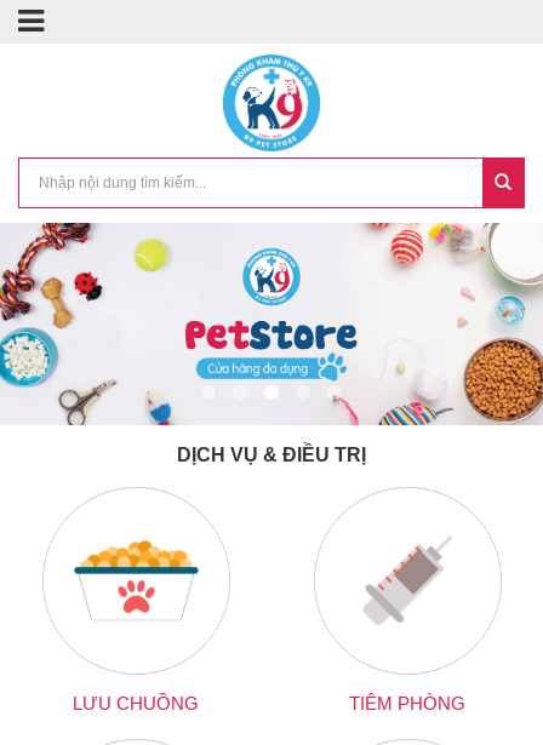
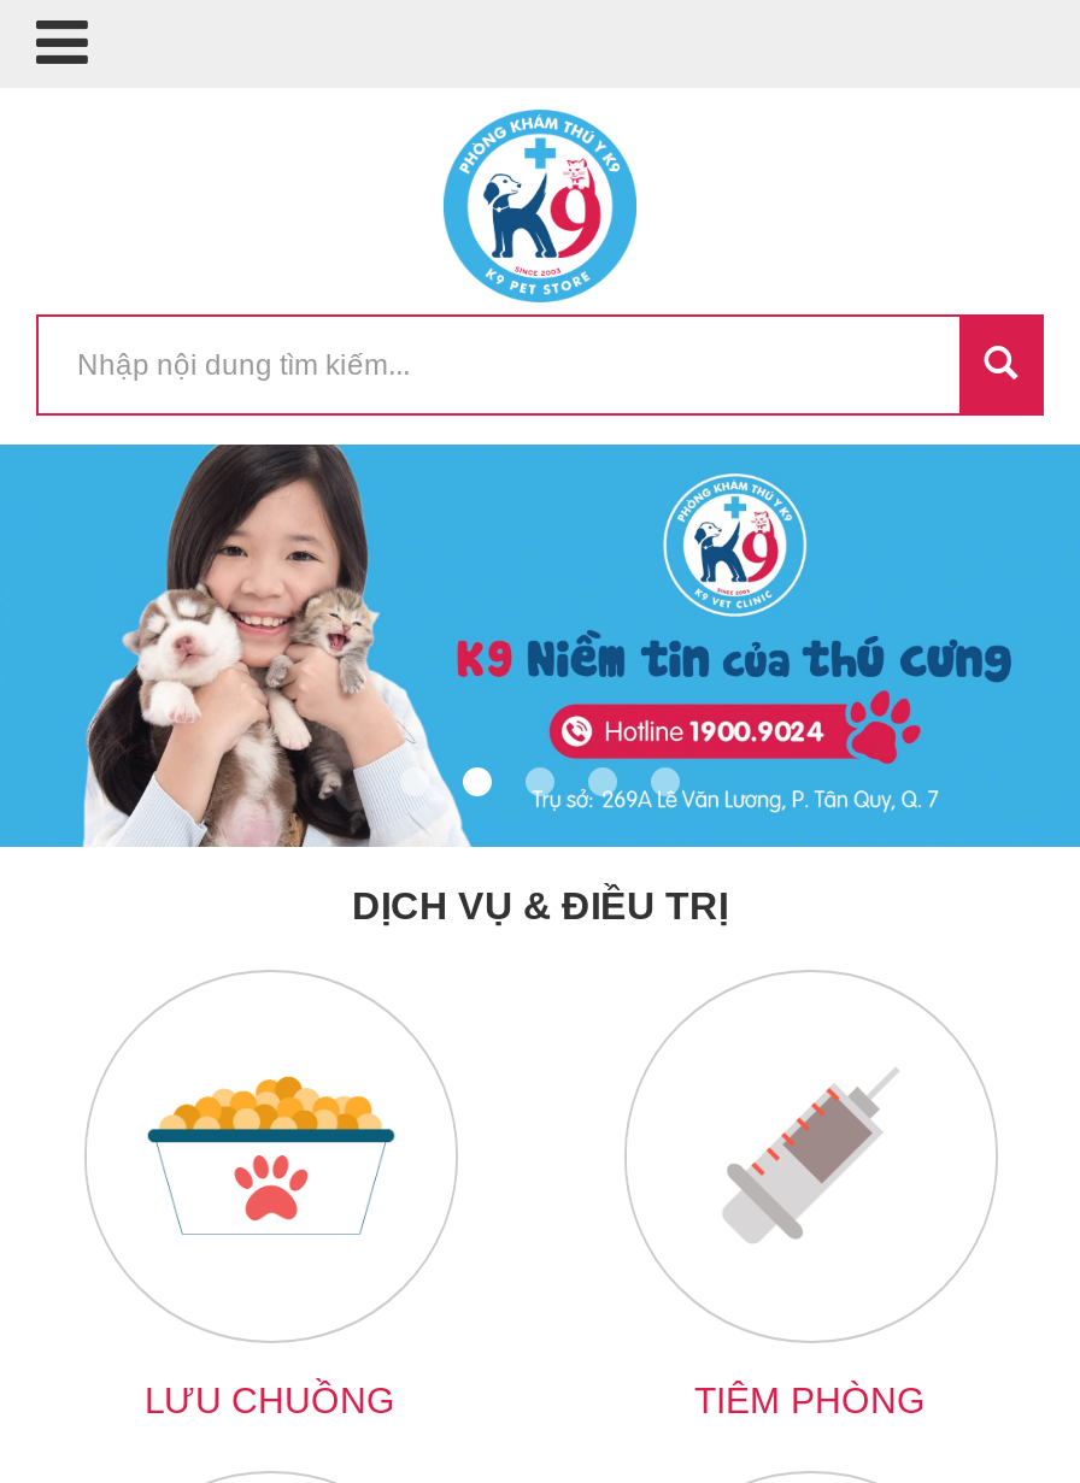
[4,222,539,426] [image] -> [7,442,1073,849] [image]

